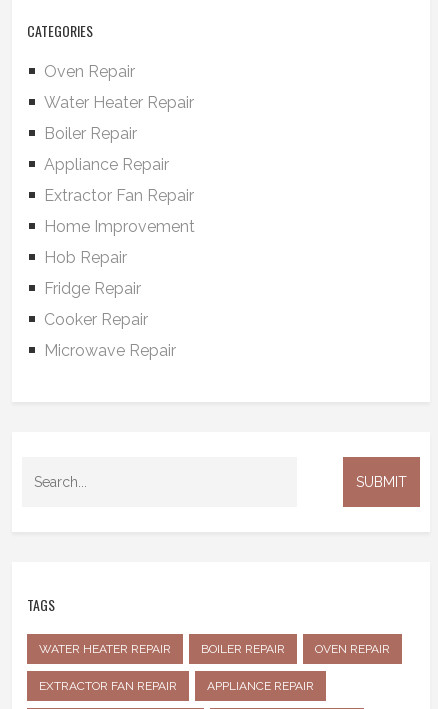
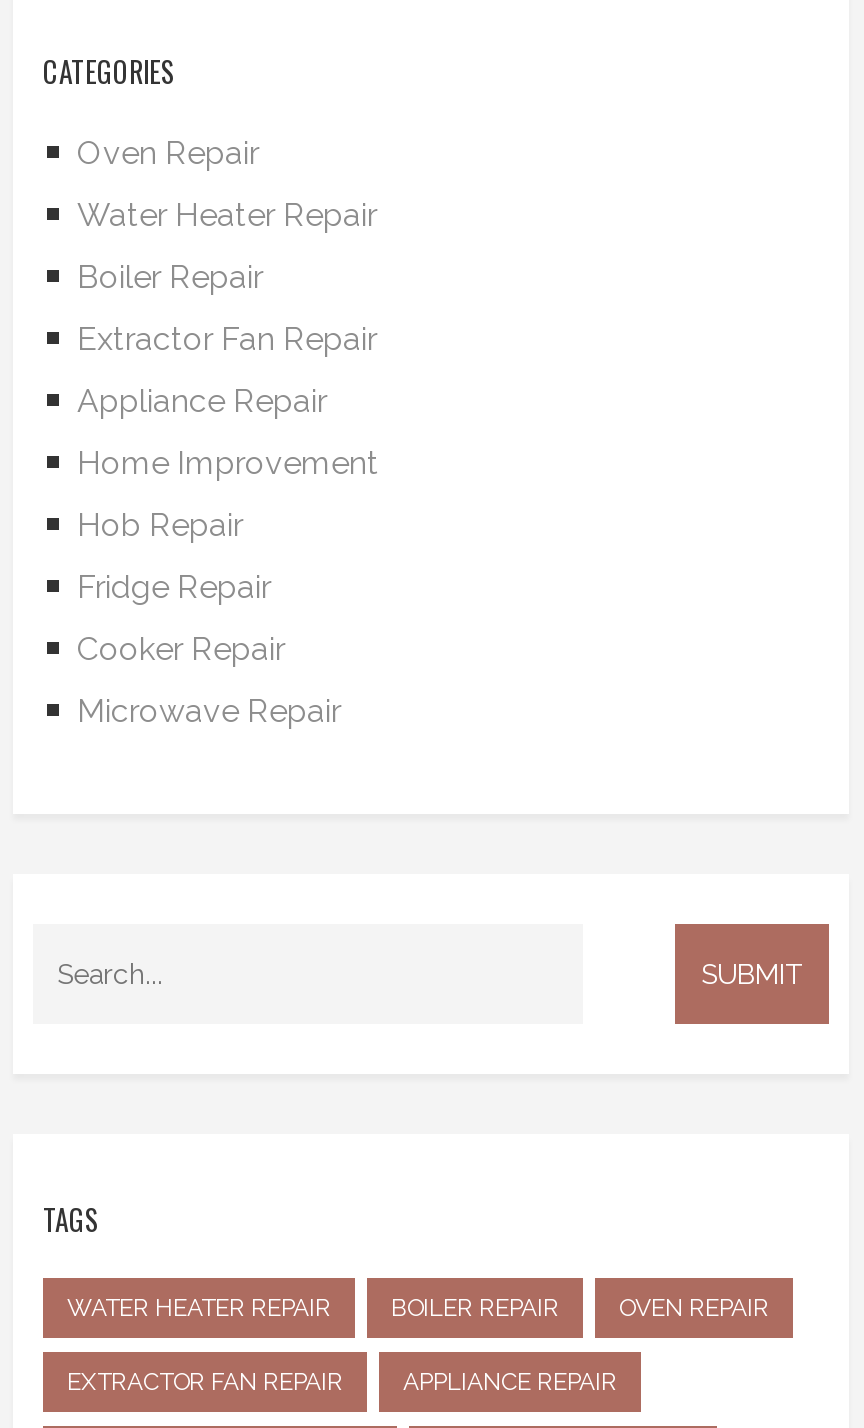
moved [44,155,169,174] -> [77,383,327,421]: Appliance Repair
moved [44,186,194,205] -> [77,321,377,359]: Extractor Fan Repair

